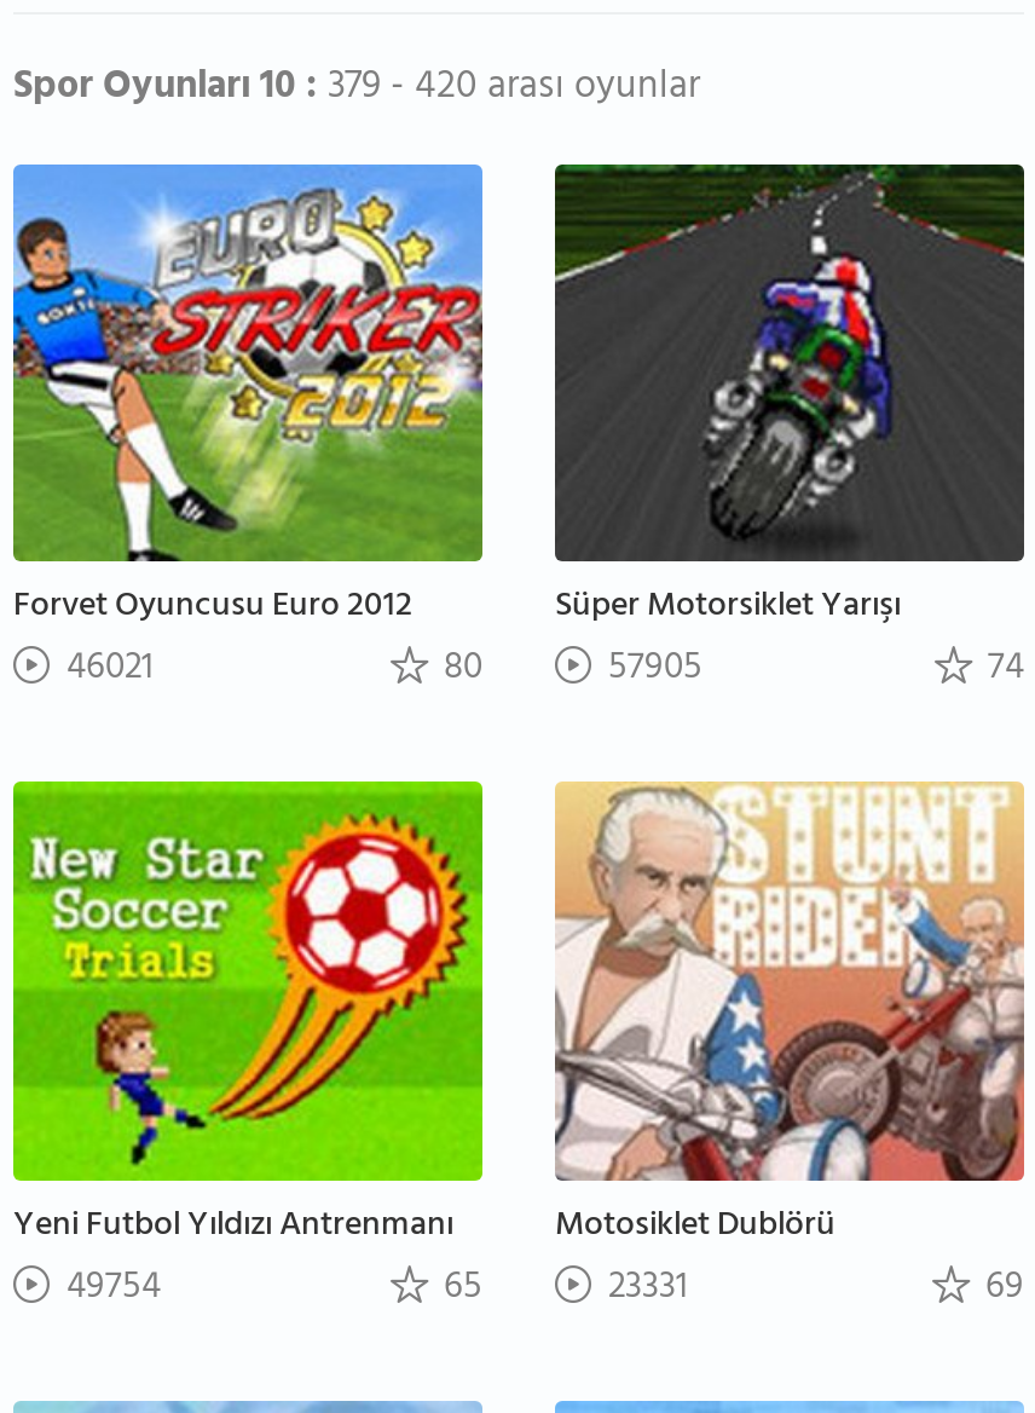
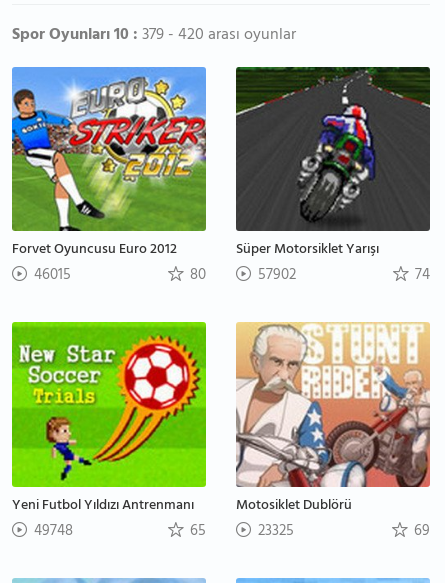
[57,637,154,707] 46021 -> [30,262,71,291] 46015
[434,637,702,707] 80 57905 -> [186,262,296,291] 80 57902
[57,1255,161,1325] 49754 -> [30,518,73,547] 49748
[434,1255,688,1325] 65 23331 -> [186,518,294,547] 65 23325

